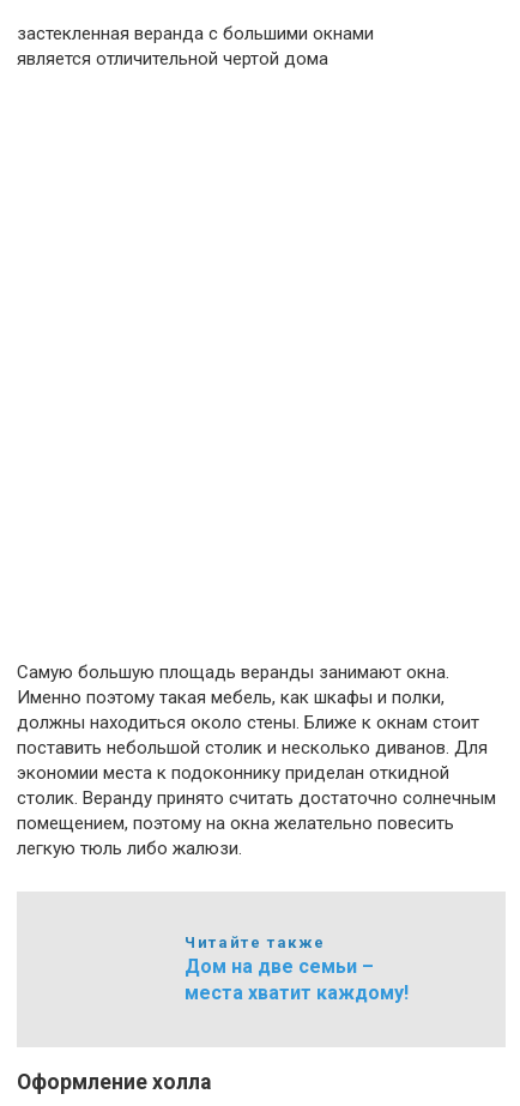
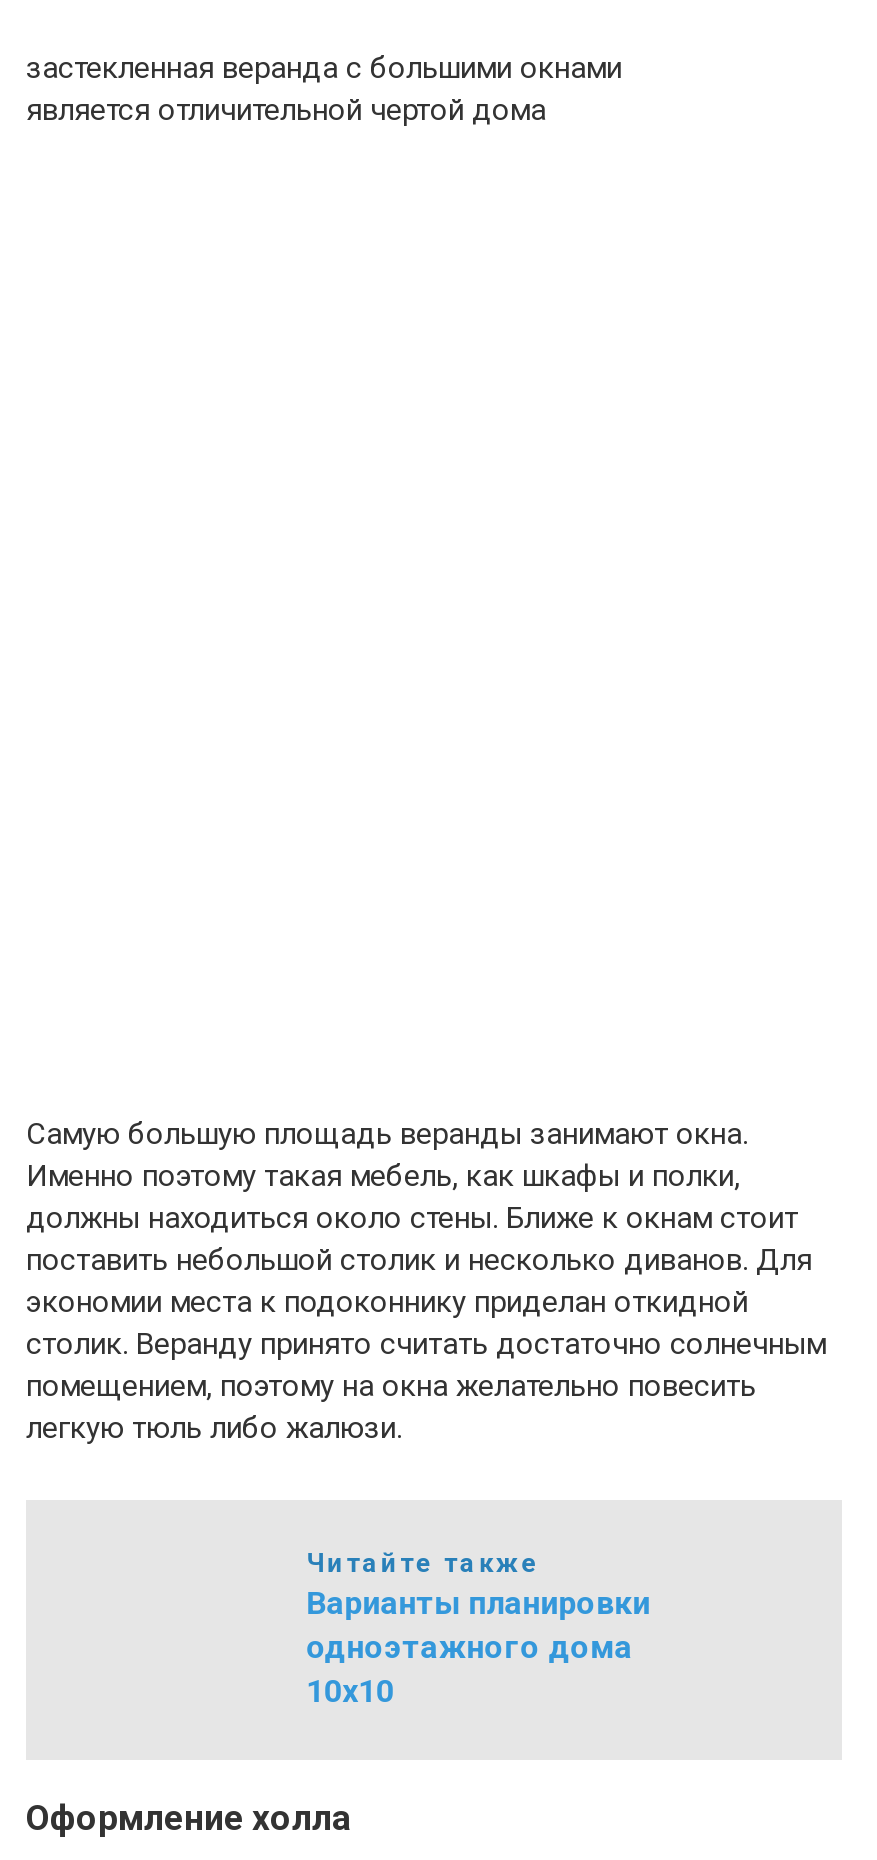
[185,955,409,1004] Дом на две семьи – | места хватит каждому! -> [306,1584,650,1710] Варианты планировки | одноэтажного дома | 10х10

